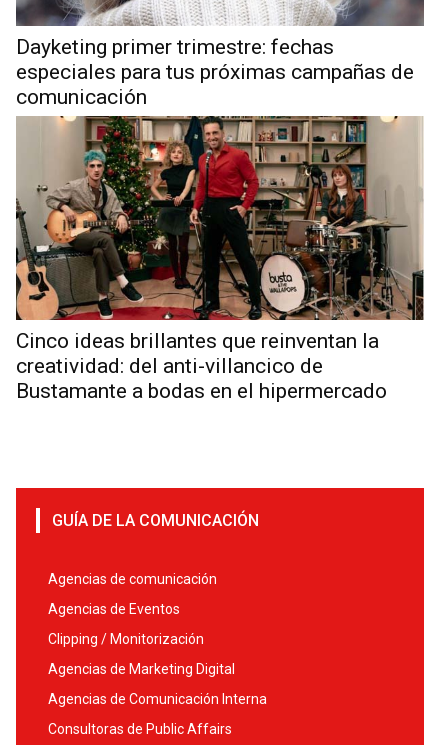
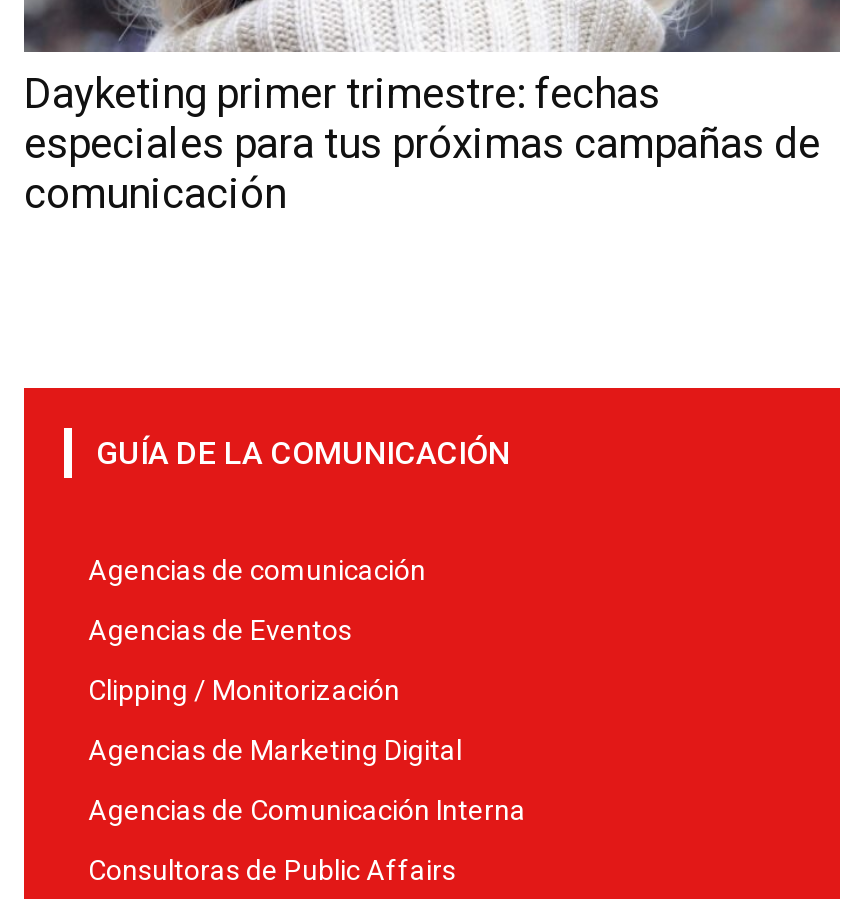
[16,115,424,403] [image] | Cinco ideas brillantes que reinventan la | creatividad: del anti-villancico de | Bustamante a bodas en el hipermercado -> none

